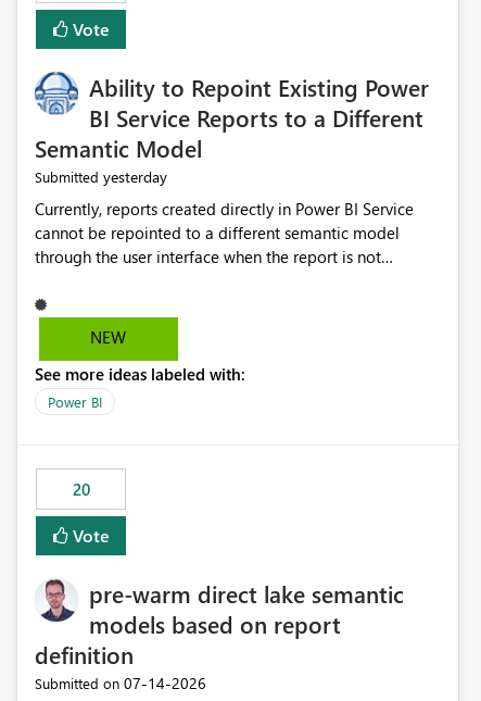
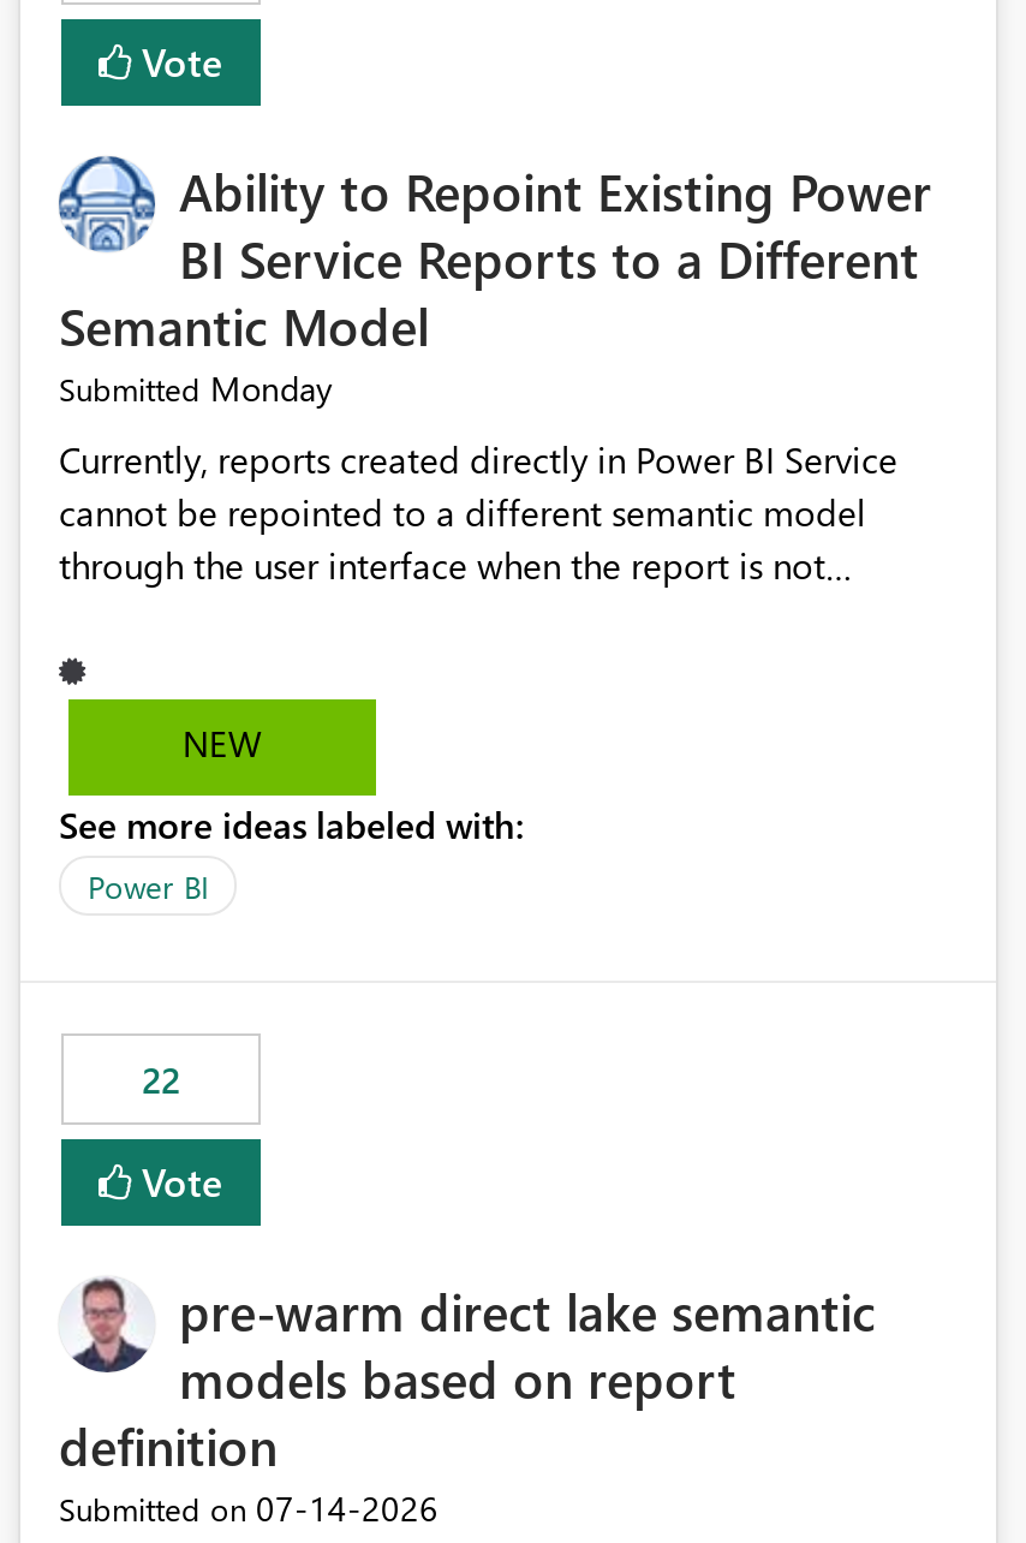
[35,167,167,187] Submitted yesterday -> [59,366,333,412] Submitted Monday
[72,479,90,500] 20 -> [142,1056,180,1104] 22

